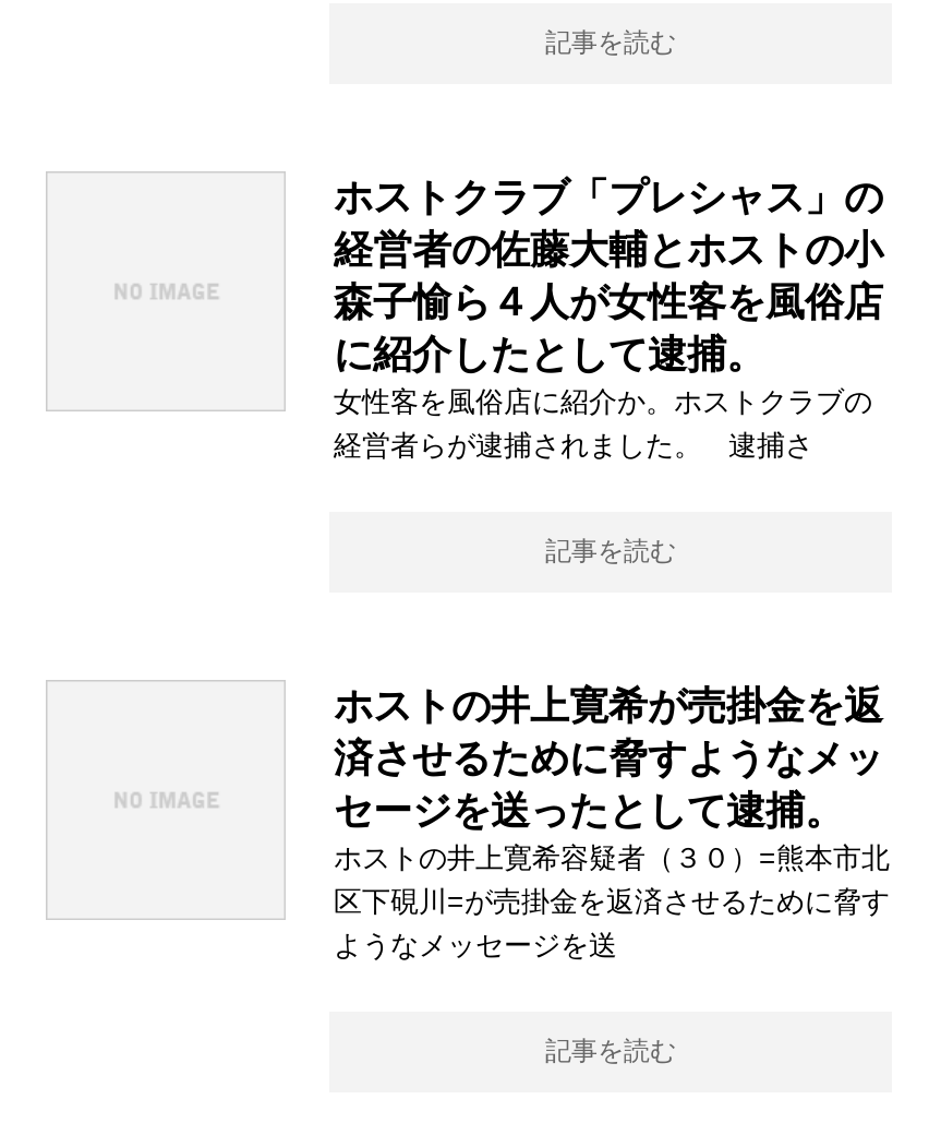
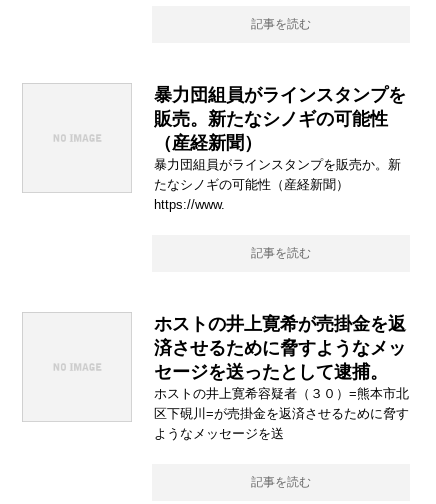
[334,175,883,461] ホストクラブ「プレシャス」の | 経営者の佐藤大輔とホストの小 | 森子愉ら４人が女性客を風俗店 | に紹介したとして逮捕。 | 女性客を風俗店に紹介か。ホストクラブの | 経営者らが逮捕されました。 逮捕さ -> [154,85,406,212] 暴力団組員がラインスタンプを | 販売。新たなシノギの可能性 | （産経新聞） | 暴力団組員がラインスタンプを販売か。新 | たなシノギの可能性（産経新聞） | https://www.

